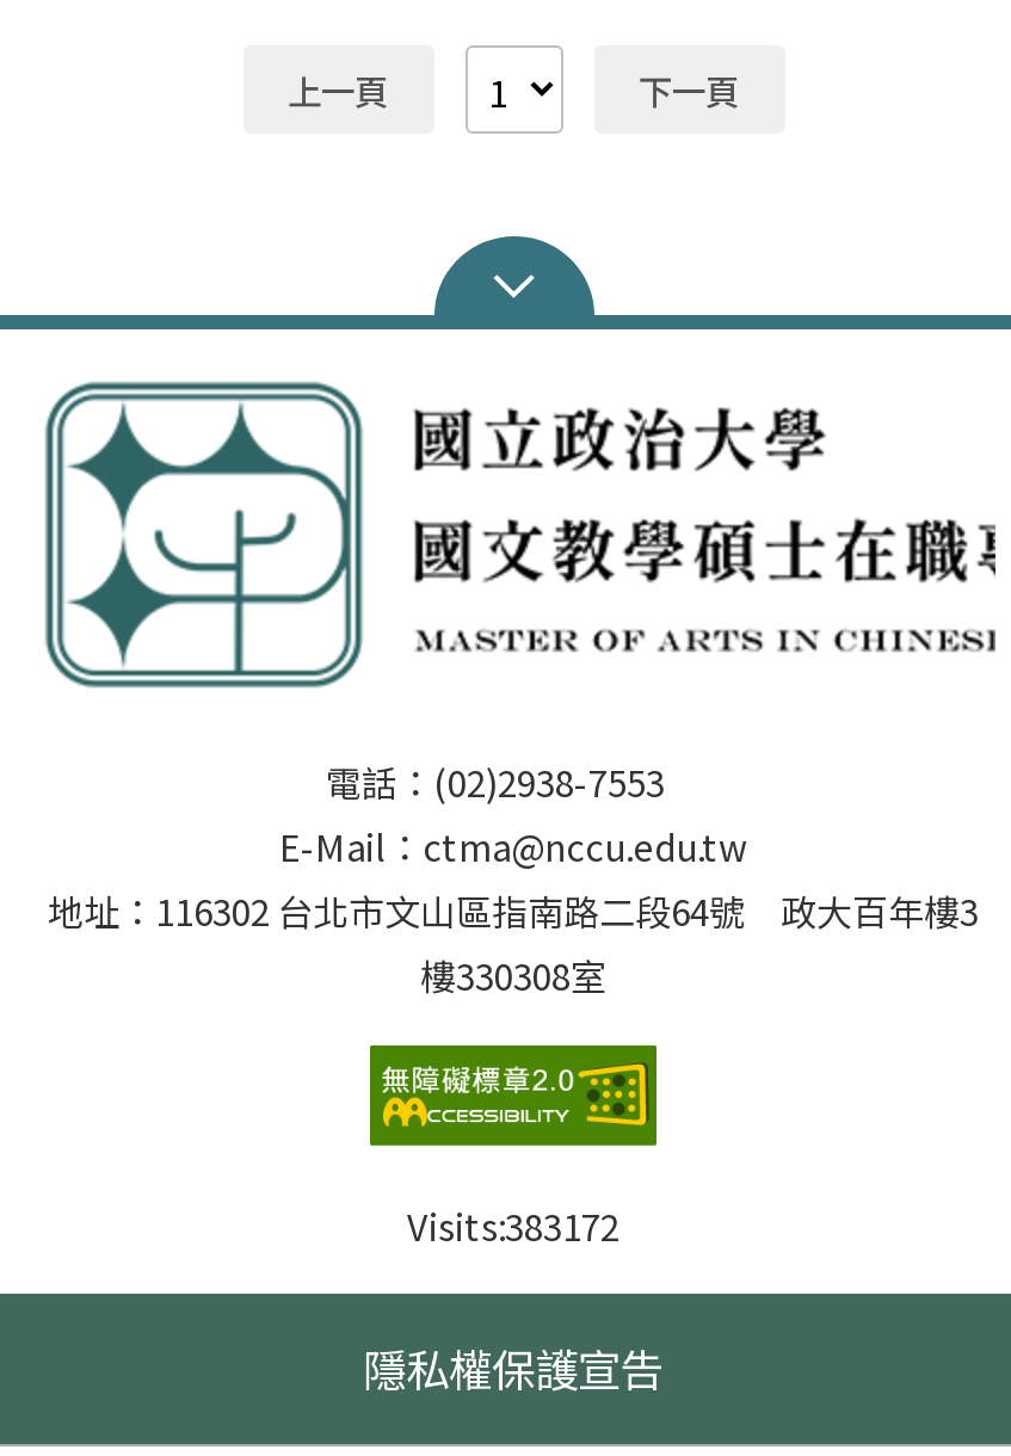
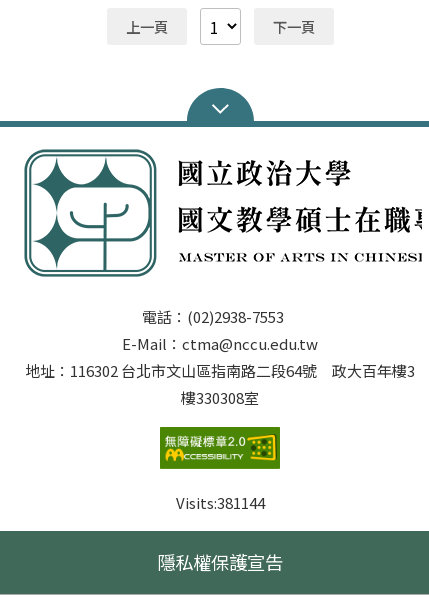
[407,1202,619,1252] Visits:383172 -> [175,492,264,513] Visits:381144

